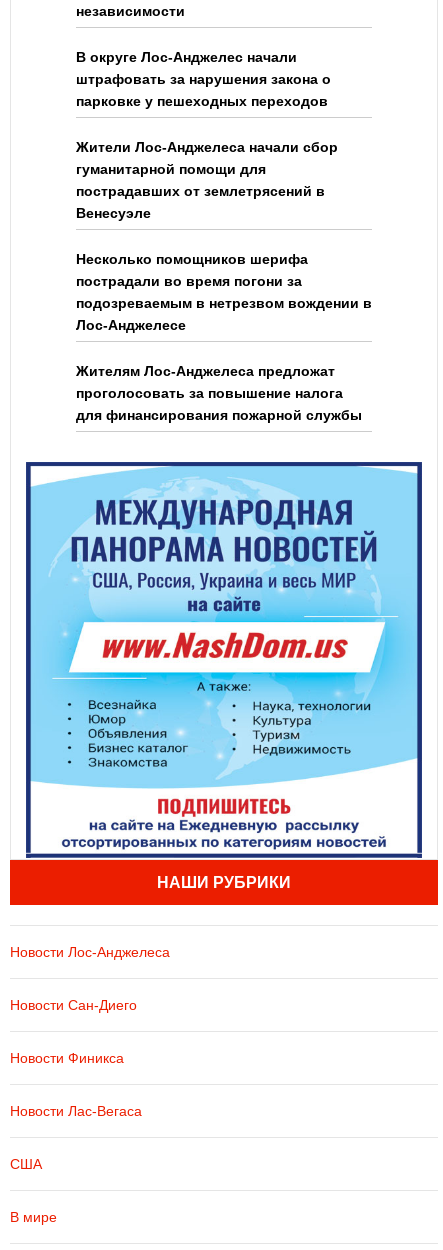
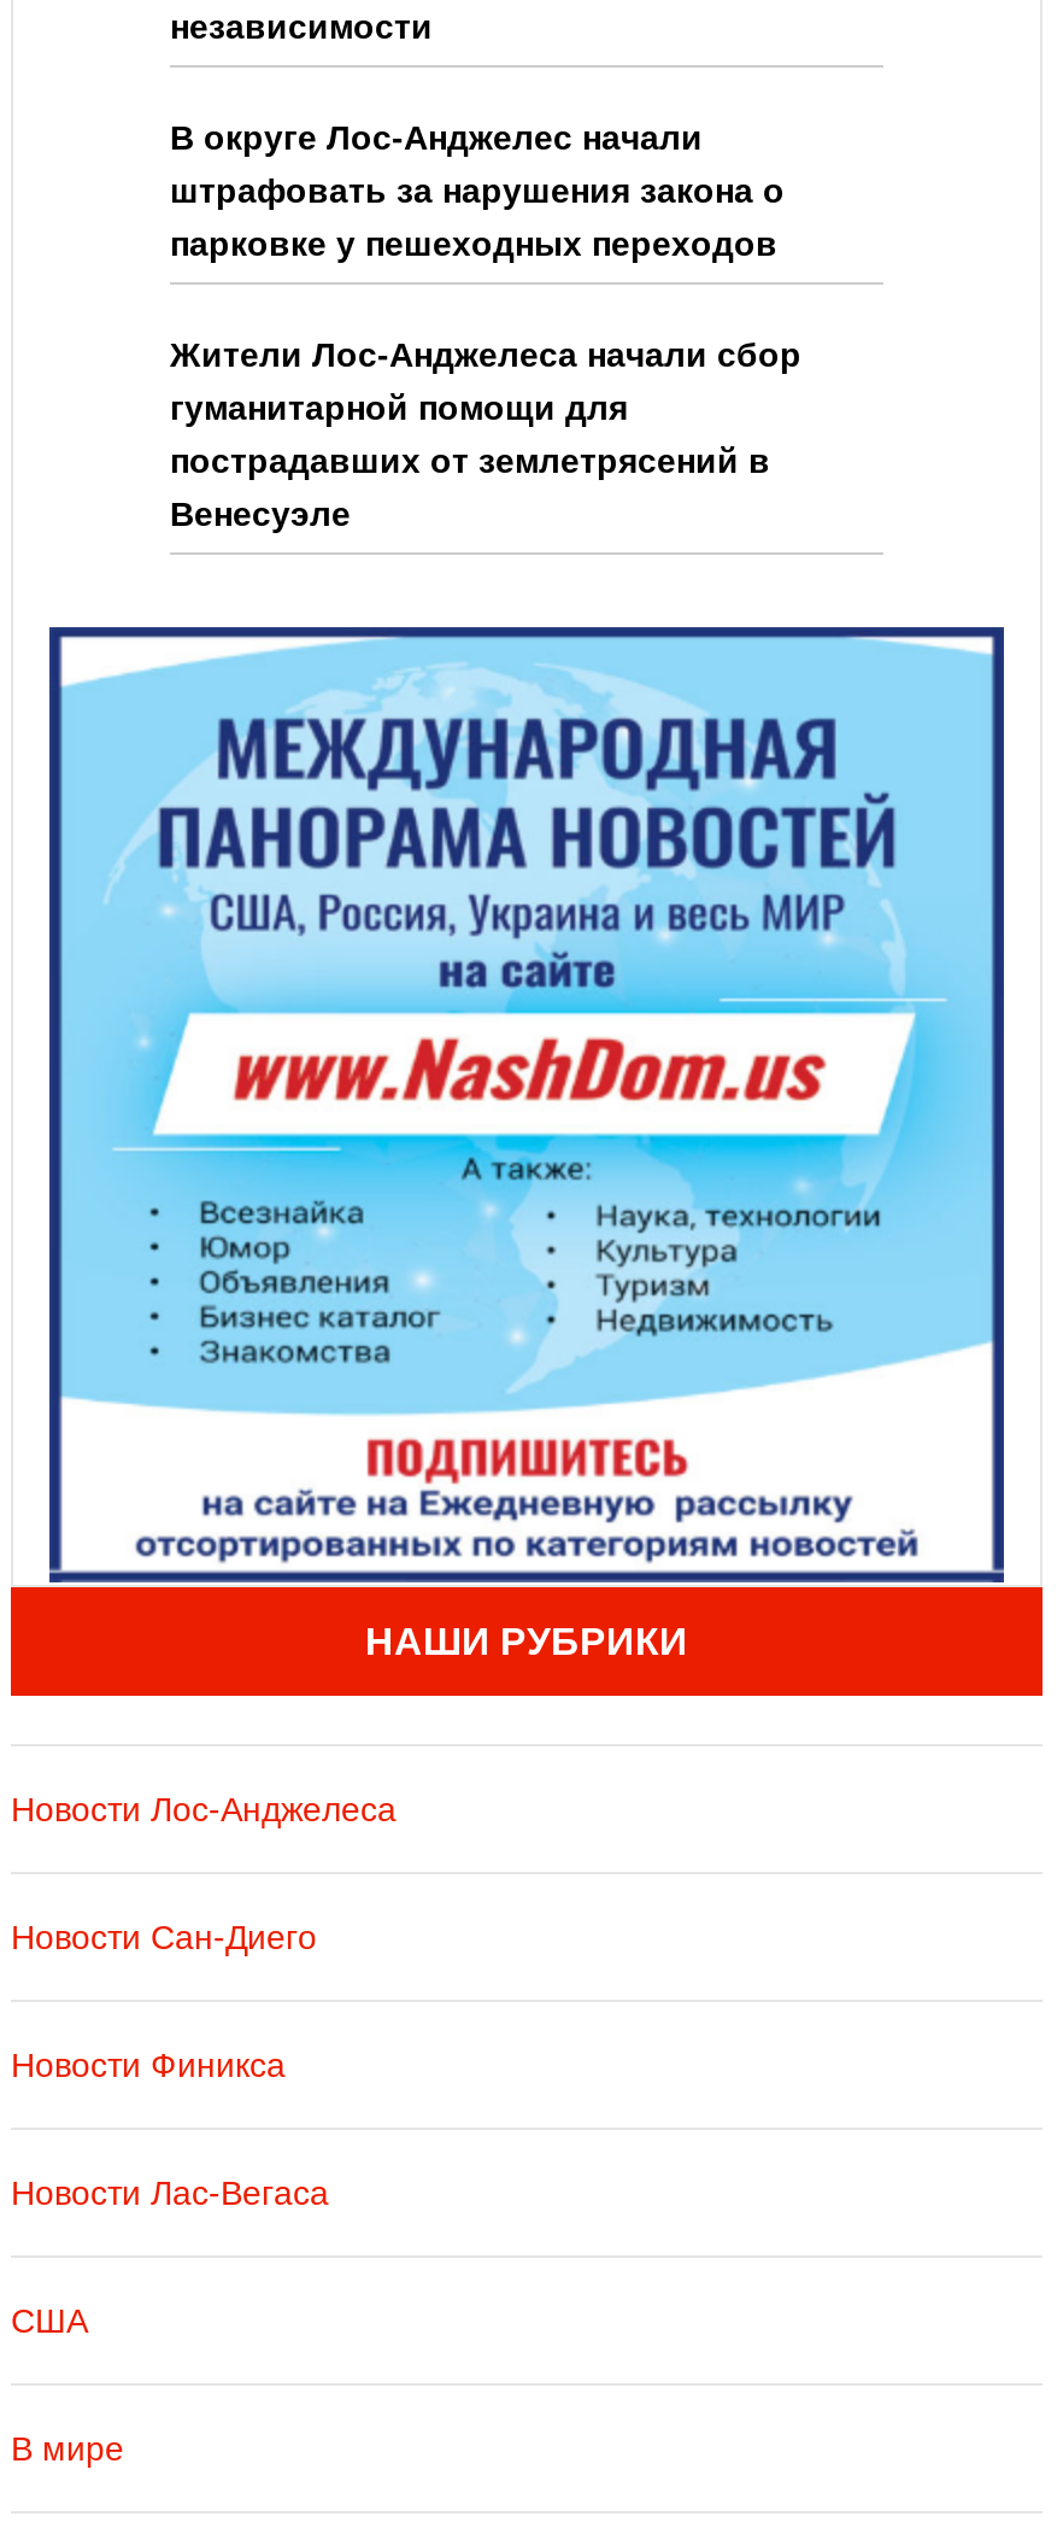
[76,251,372,423] Несколько помощников шерифа | пострадали во время погони за | подозреваемым в нетрезвом вождении в | Лос-Анджелесе | Жителям Лос-Анджелеса предложат | проголосовать за повышение налога | для финансирования пожарной службы -> none

